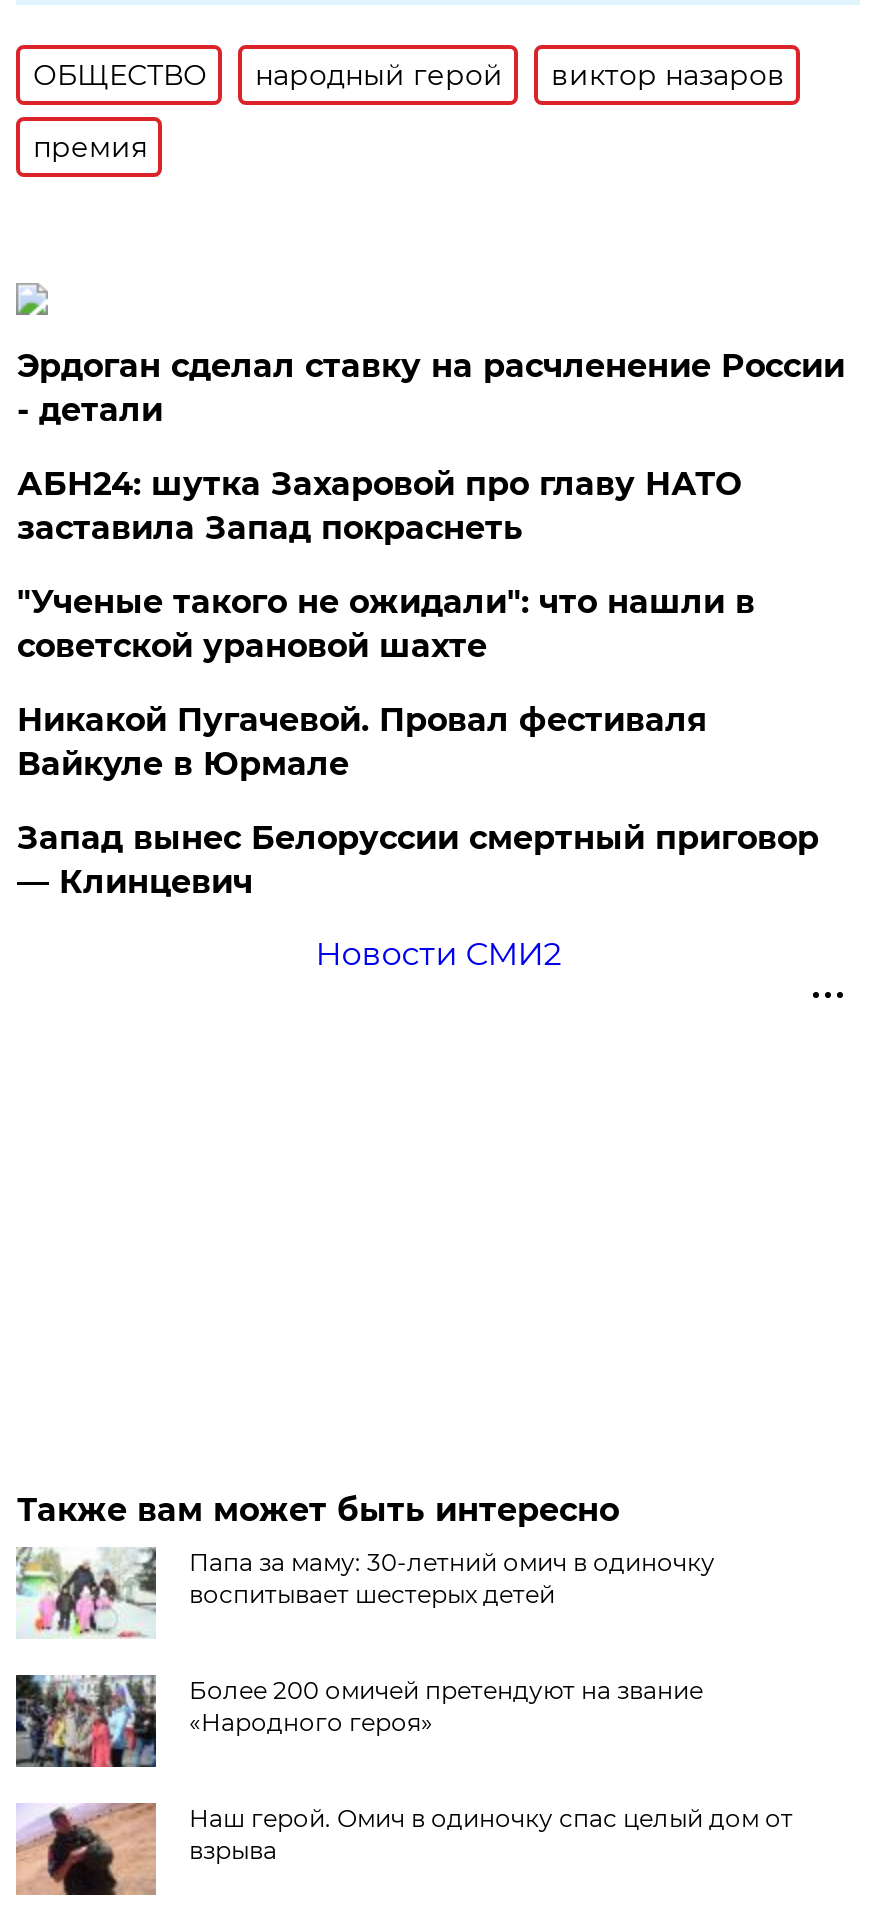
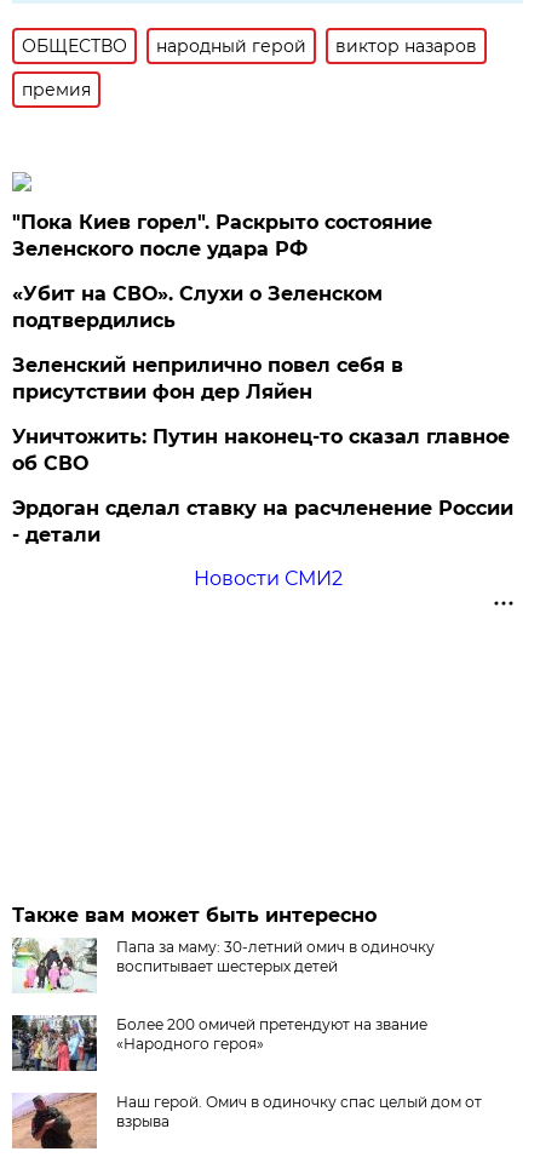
none -> [13,211,510,475] "Пока Киев горел". Раскрыто состояние | Зеленского после удара РФ | «Убит на СВО». Слухи о Зеленском | подтвердились | Зеленский неприлично повел cебя в | присутствии фон дер Ляйен | Уничтожить: Путин наконец-то сказал главное | об СВО
moved [17,347,845,429] -> [13,497,514,546]: Эрдоган сделал ставку на расчленение России | - детали
[17,465,819,901] АБН24: шутка Захаровой про главу НАТО | заставила Запад покраснеть | "Ученые такого не ожидали": что нашли в | советской урановой шахте | Никакой Пугачевой. Провал фестиваля | Вайкуле в Юрмале | Запад вынес Белоруссии смертный приговор | — Клинцевич -> none

